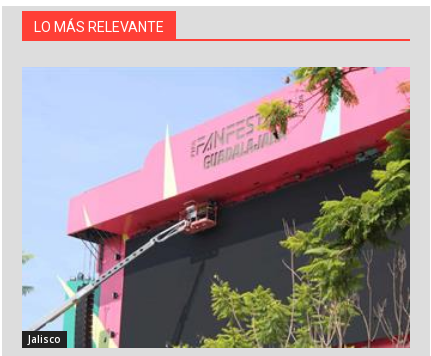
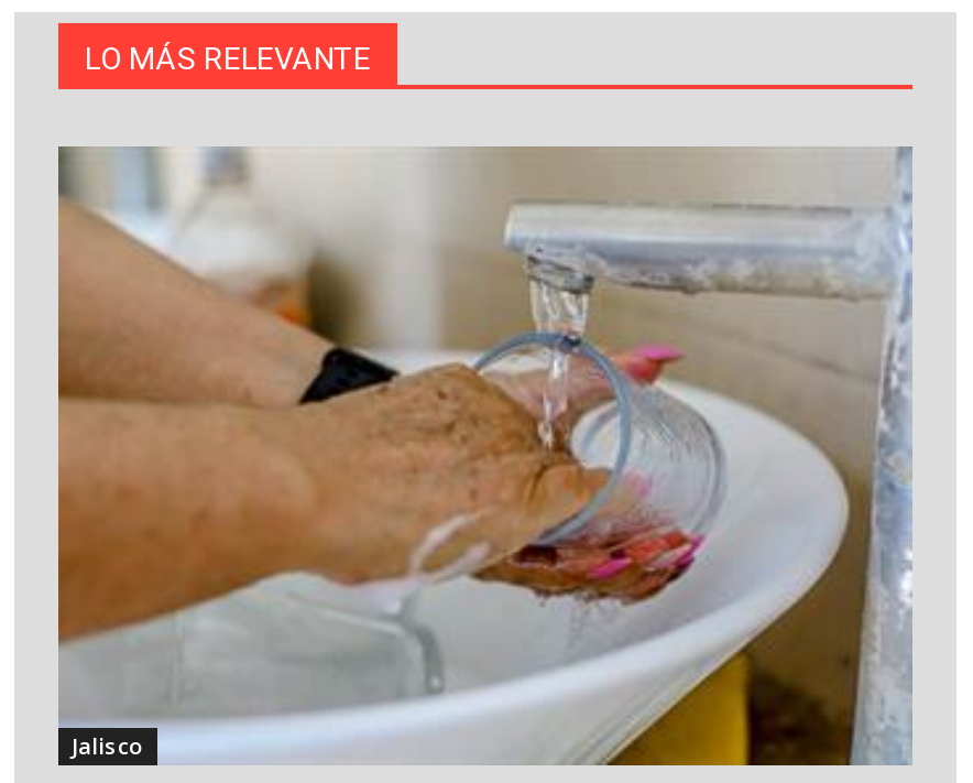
[22,66,411,349] [image] -> [56,144,912,765] [image]

